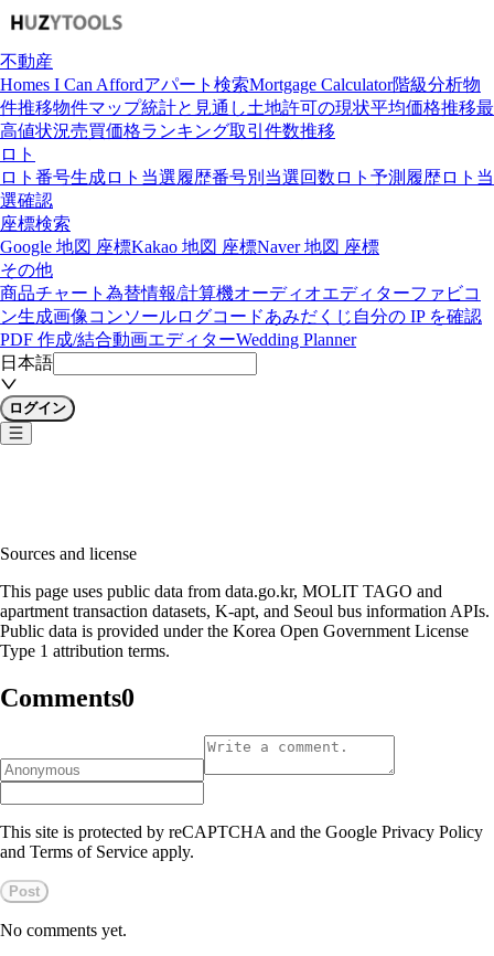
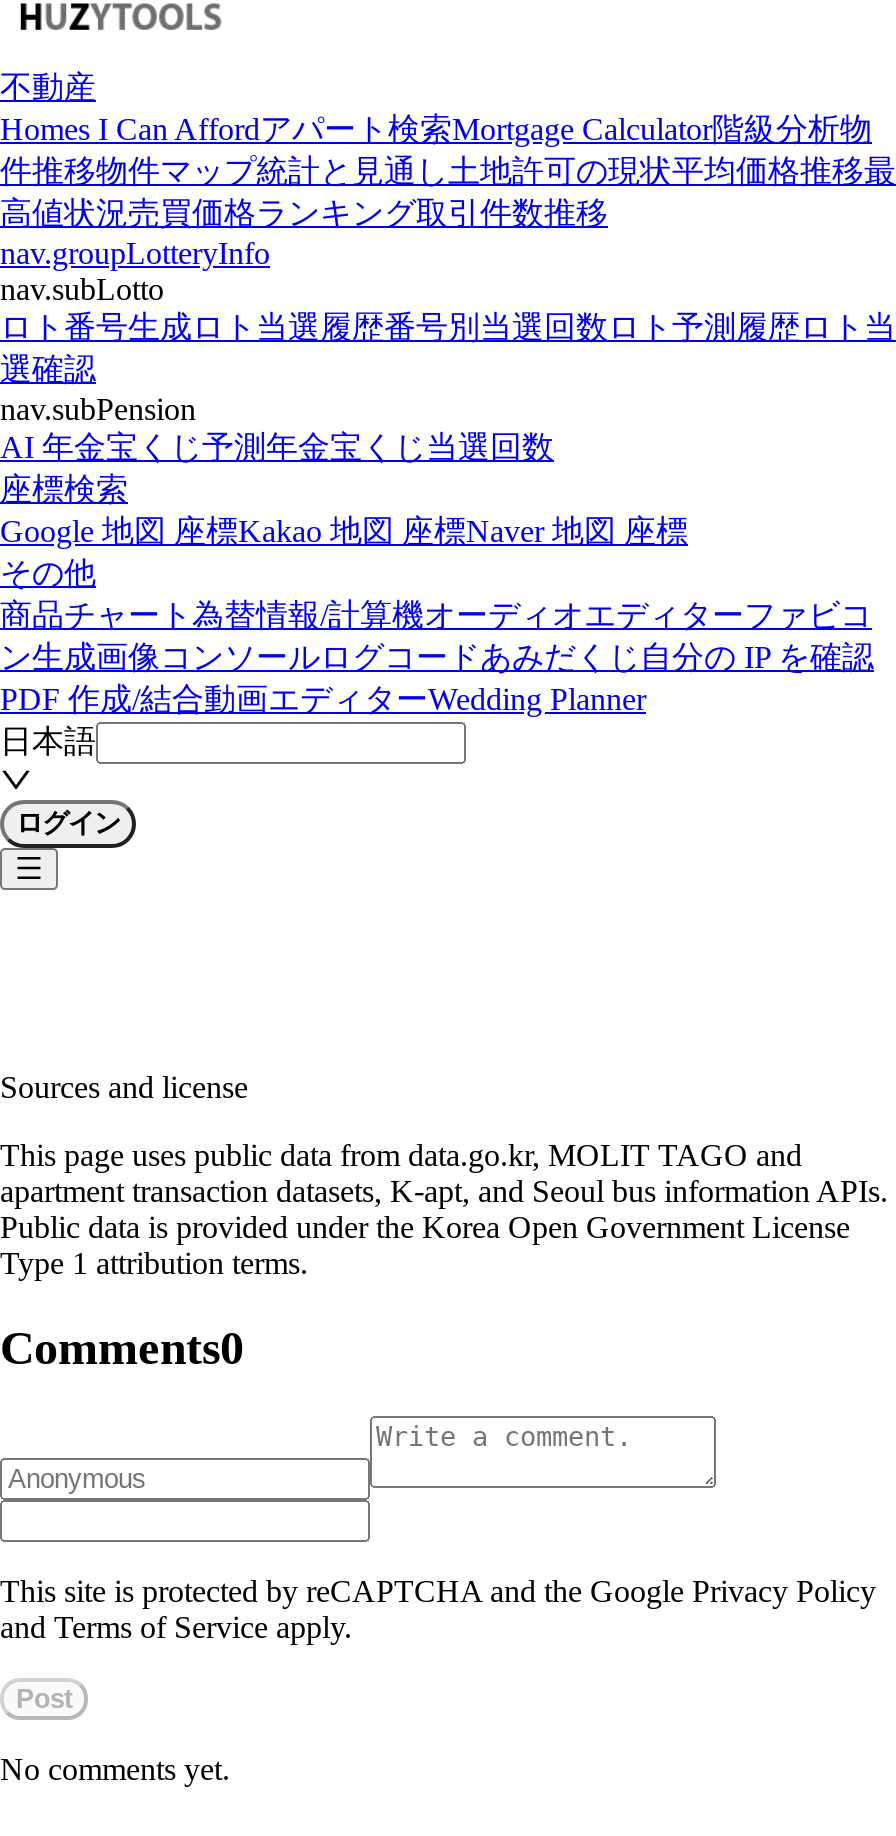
[0,145,35,163] ロト -> [0,236,270,306] nav.groupLotteryInfo | nav.subLotto
none -> [0,392,554,464] nav.subPension | AI 年金宝くじ予測年金宝くじ当選回数

